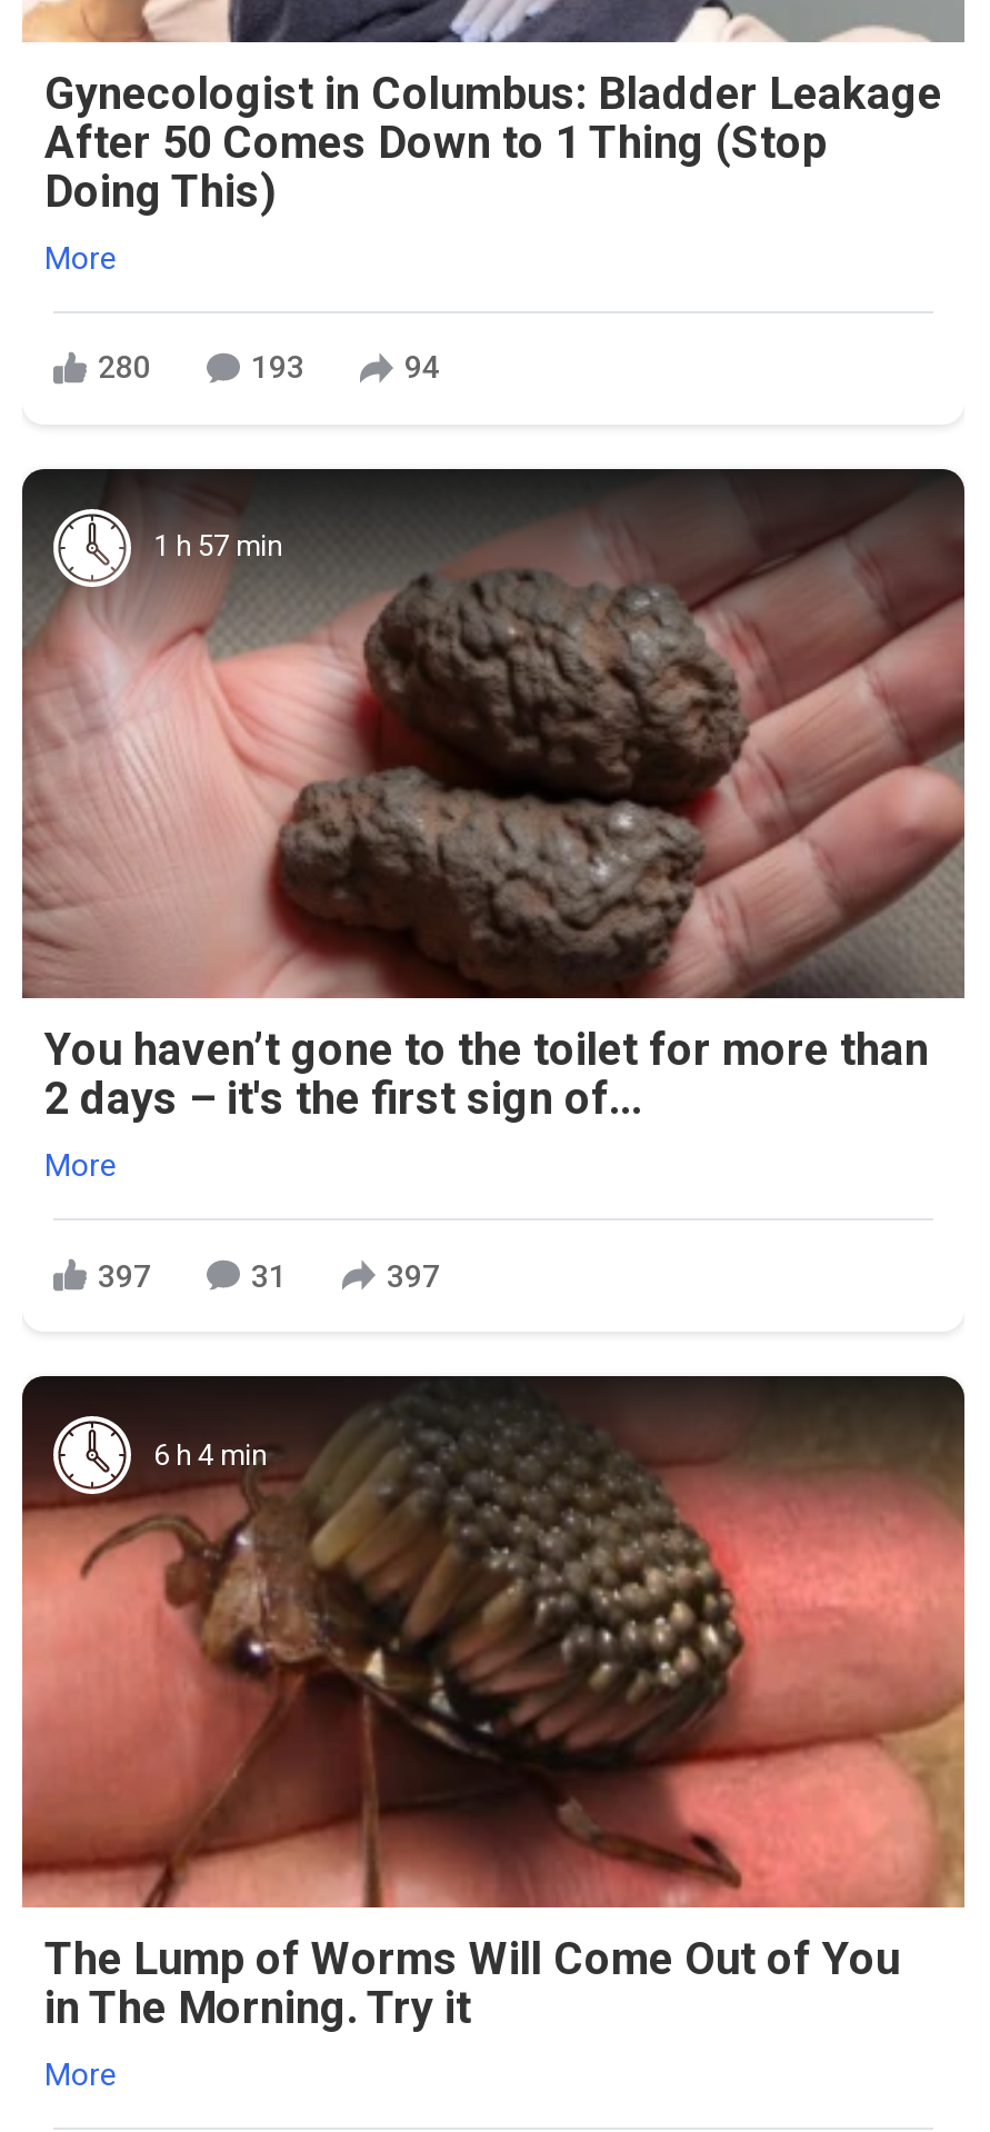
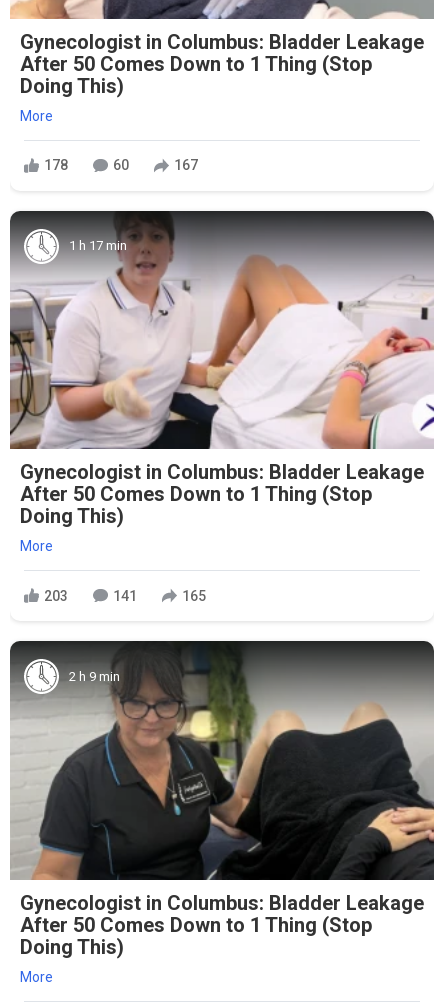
[98,349,440,385] 280 | 193 | 94 -> [44,157,198,173] 178 | 60 | 167
[22,480,967,958] [image] | 1 h 57 min -> [9,216,434,450] [image] | 1 h 17 min
[44,1023,929,1125] You haven’t gone to the toilet for more than | 2 days – it's the first sign of... -> [20,460,424,528] Gynecologist in Columbus: Bladder Leakage | After 50 Comes Down to 1 Thing (Stop | Doing This)
[98,1257,440,1293] 397 | 31 | 397 -> [44,588,206,604] 203 | 141 | 165
[22,1389,967,1865] [image] | 6 h 4 min -> [10,647,435,881] [image] | 2 h 9 min
[44,1931,900,2033] The Lump of Worms Will Come Out of You | in The Morning. Try it -> [20,891,424,959] Gynecologist in Columbus: Bladder Leakage | After 50 Comes Down to 1 Thing (Stop | Doing This)

